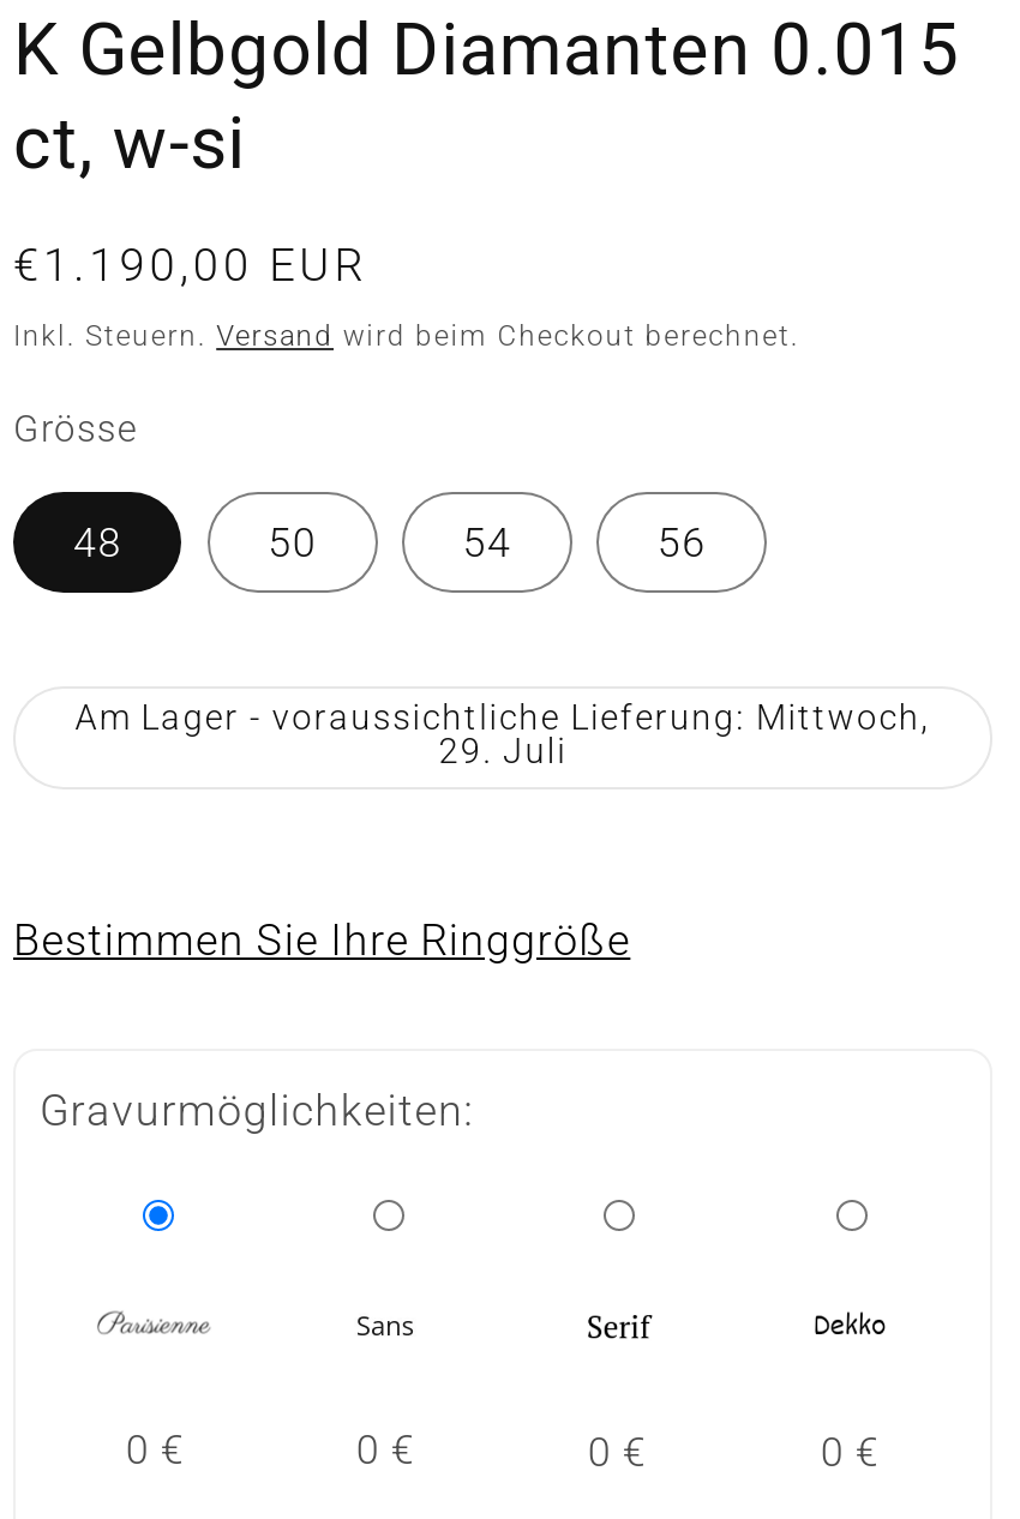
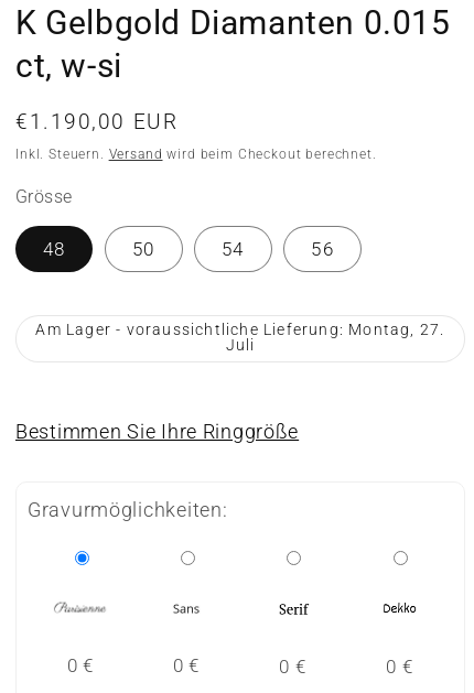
[75,698,931,772] Am Lager - voraussichtliche Lieferung: Mittwoch, | 29. Juli -> [36,320,445,355] Am Lager - voraussichtliche Lieferung: Montag, 27. | Juli

